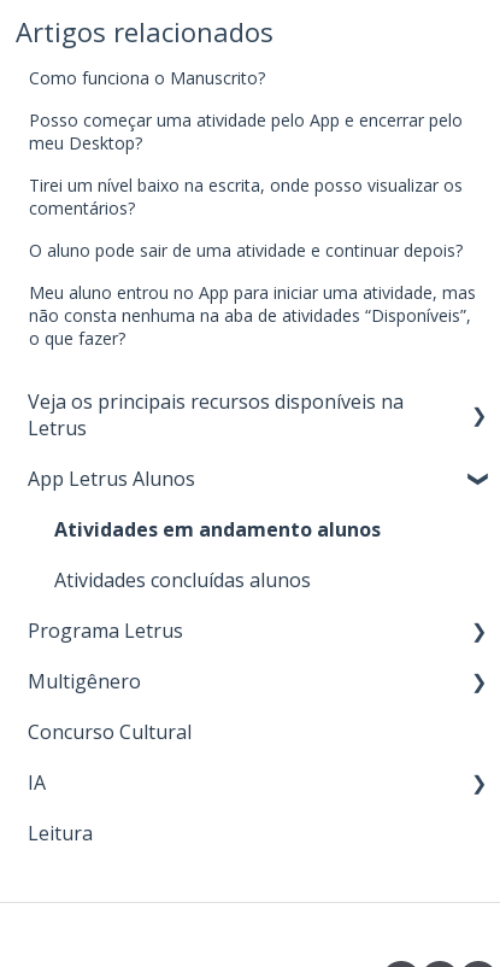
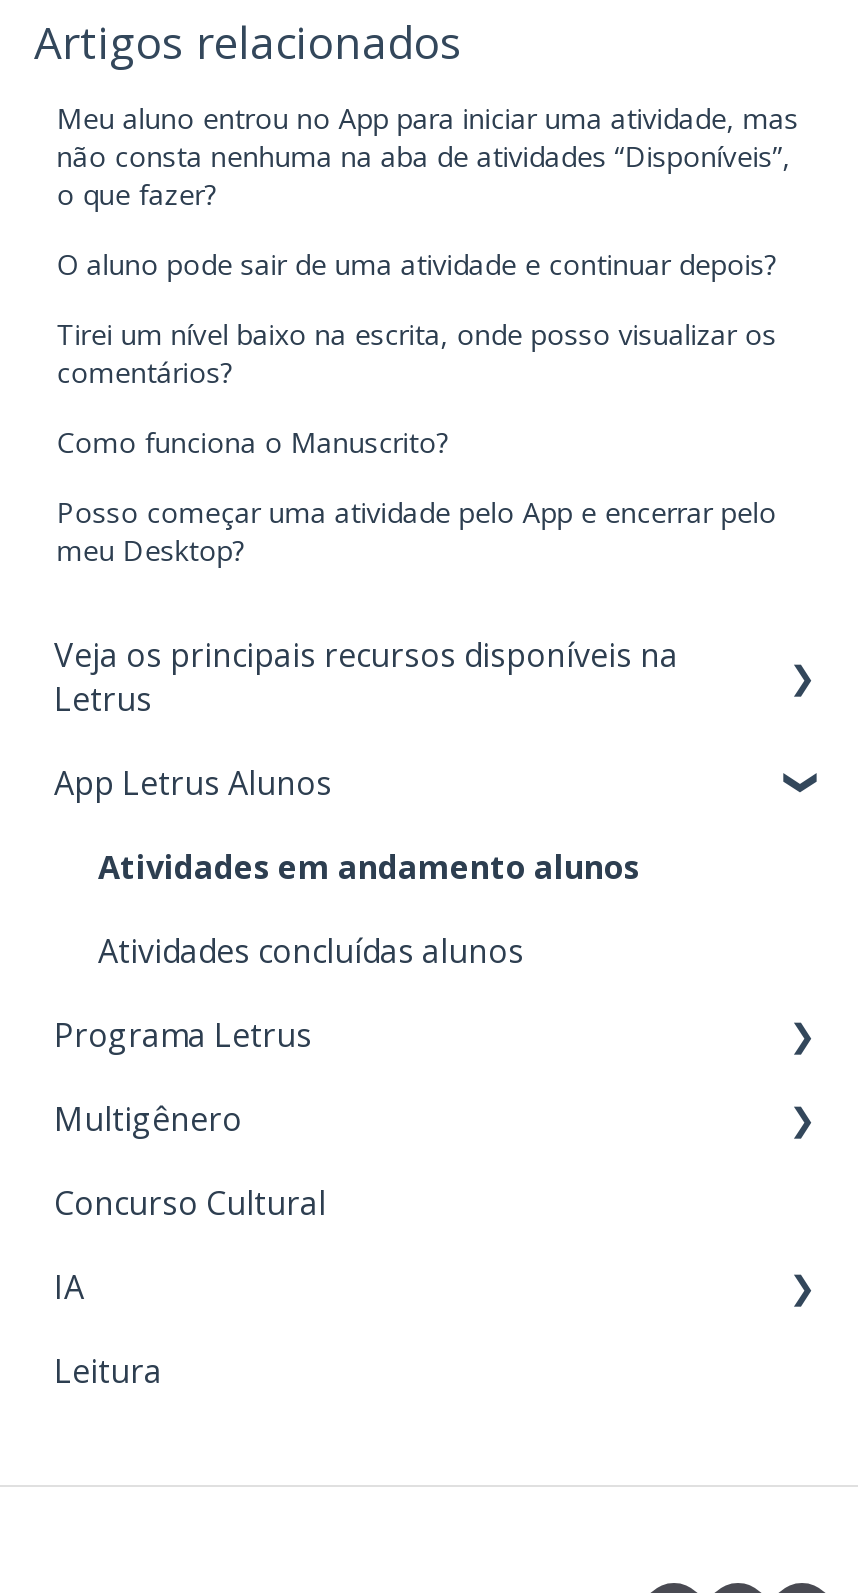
moved [29,66,463,154] -> [56,423,776,569]: Como funciona o Manuscrito? | Posso começar uma atividade pelo App e encerrar pelo | meu Desktop?
moved [29,174,476,350] -> [56,99,798,391]: Tirei um nível baixo na escrita, onde posso visualizar os | comentários? | O aluno pode sair de uma atividade e continuar depois? | Meu aluno entrou no App para iniciar uma atividade, mas | não consta nenhuma na aba de atividades “Disponíveis”, | o que fazer?

